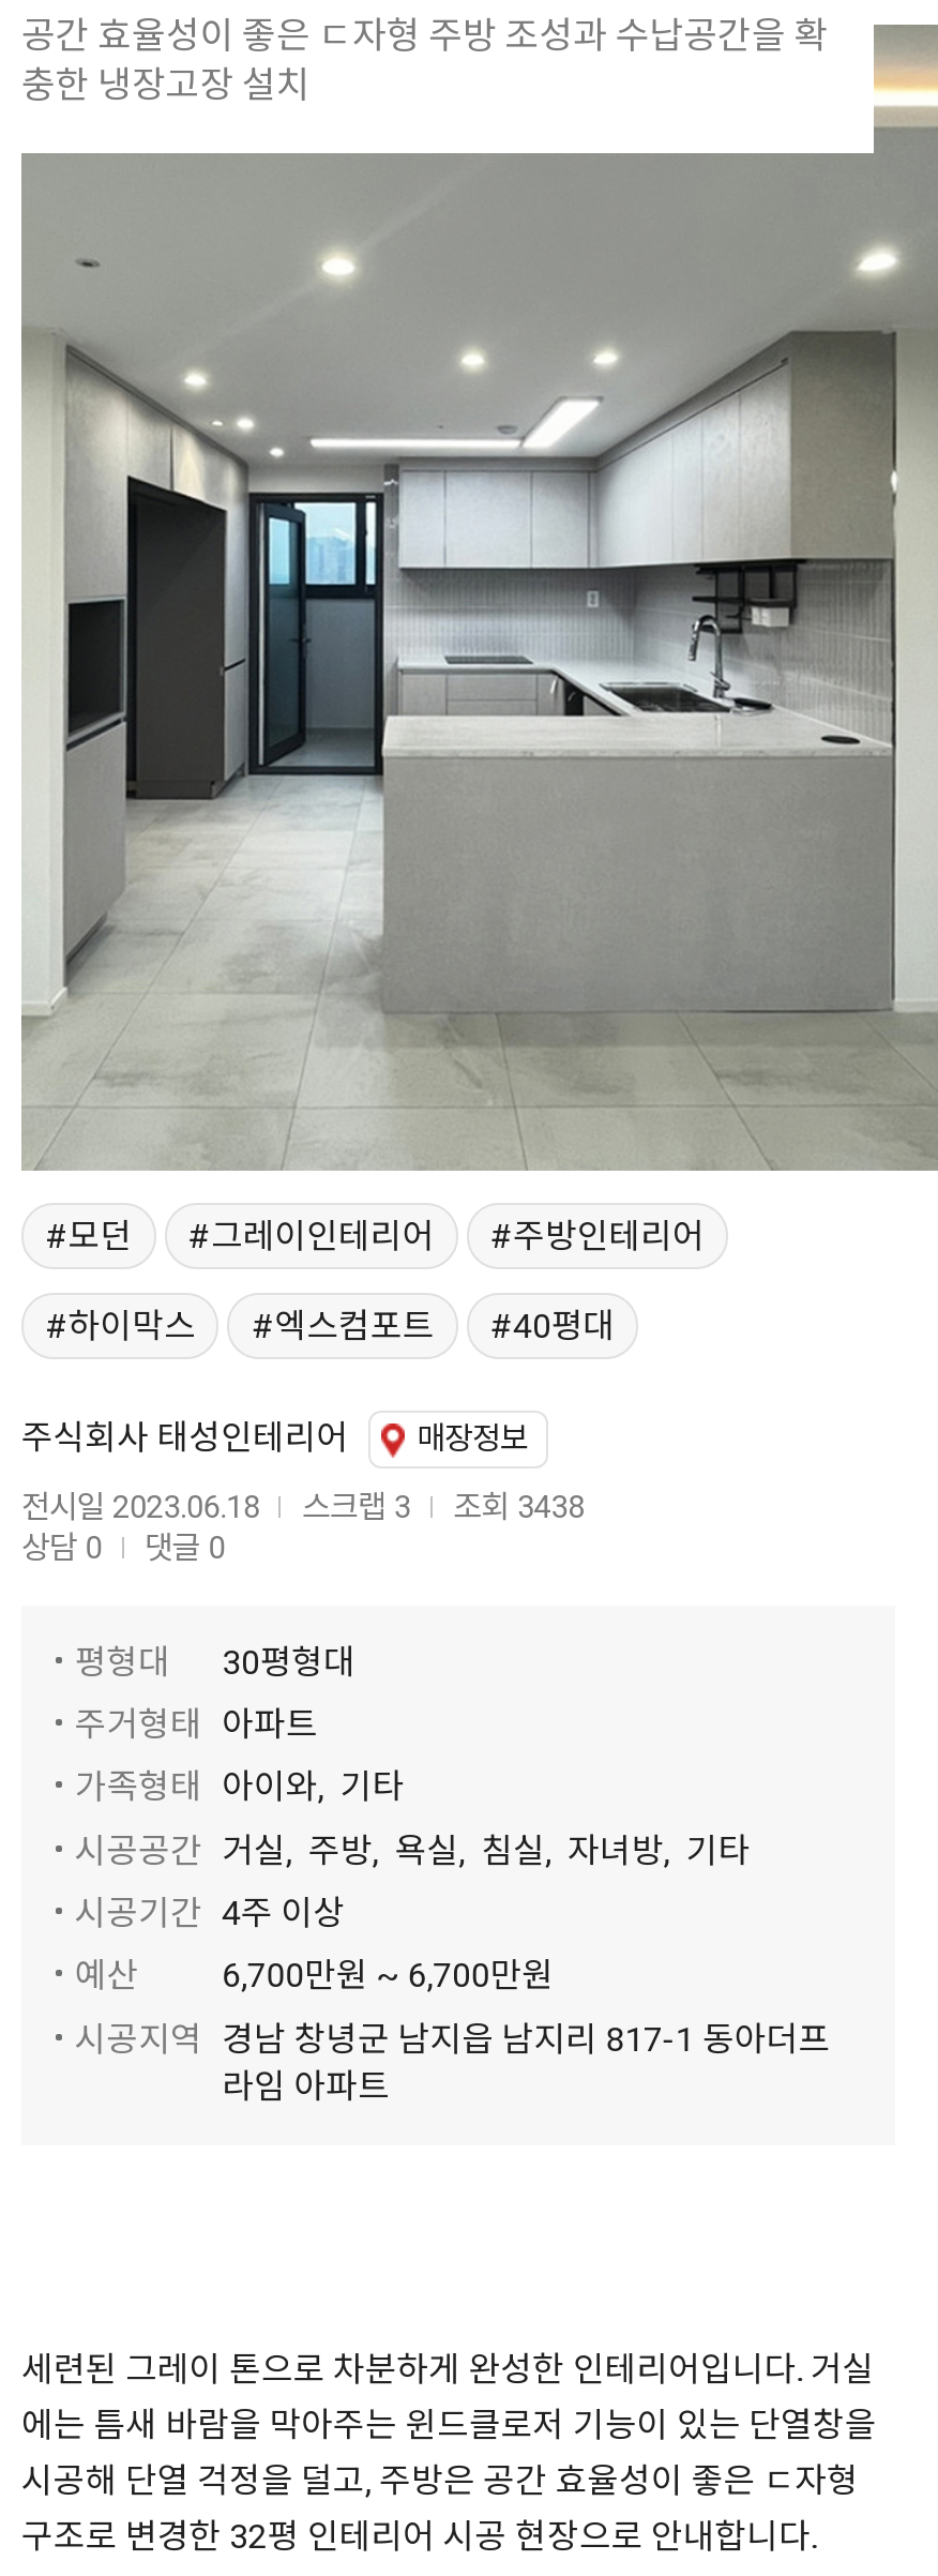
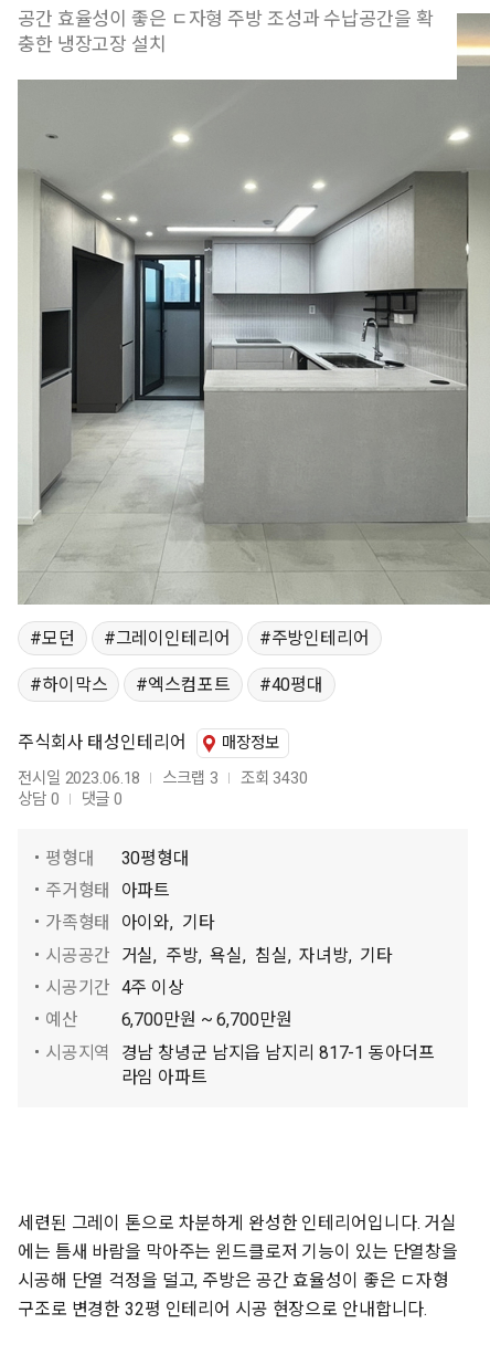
[21,1488,584,1526] 전시일 2023.06.18 스크랩 3 조회 3438 -> [18,768,308,788] 전시일 2023.06.18 스크랩 3 조회 3430

